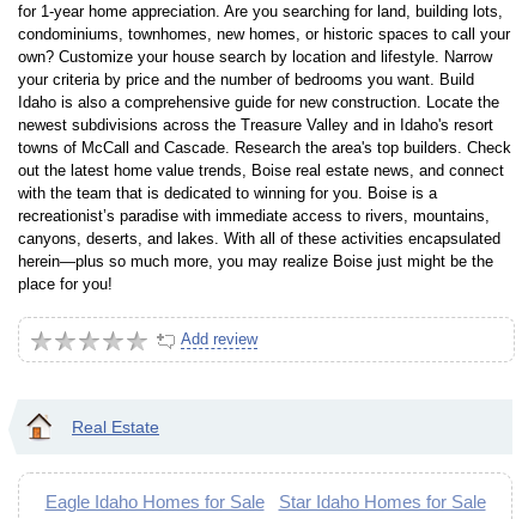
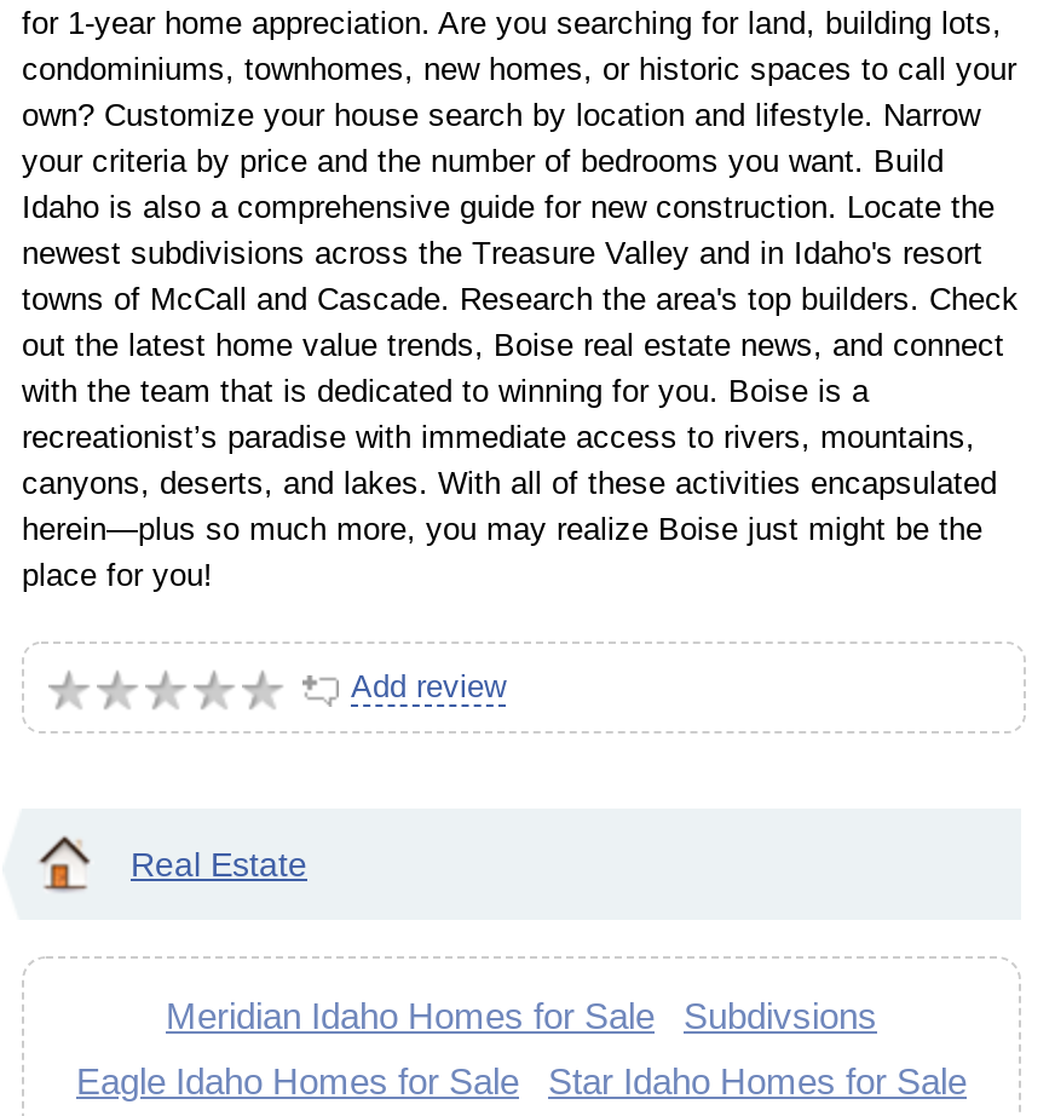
none -> [166,995,877,1036] Meridian Idaho Homes for Sale | Subdivsions

